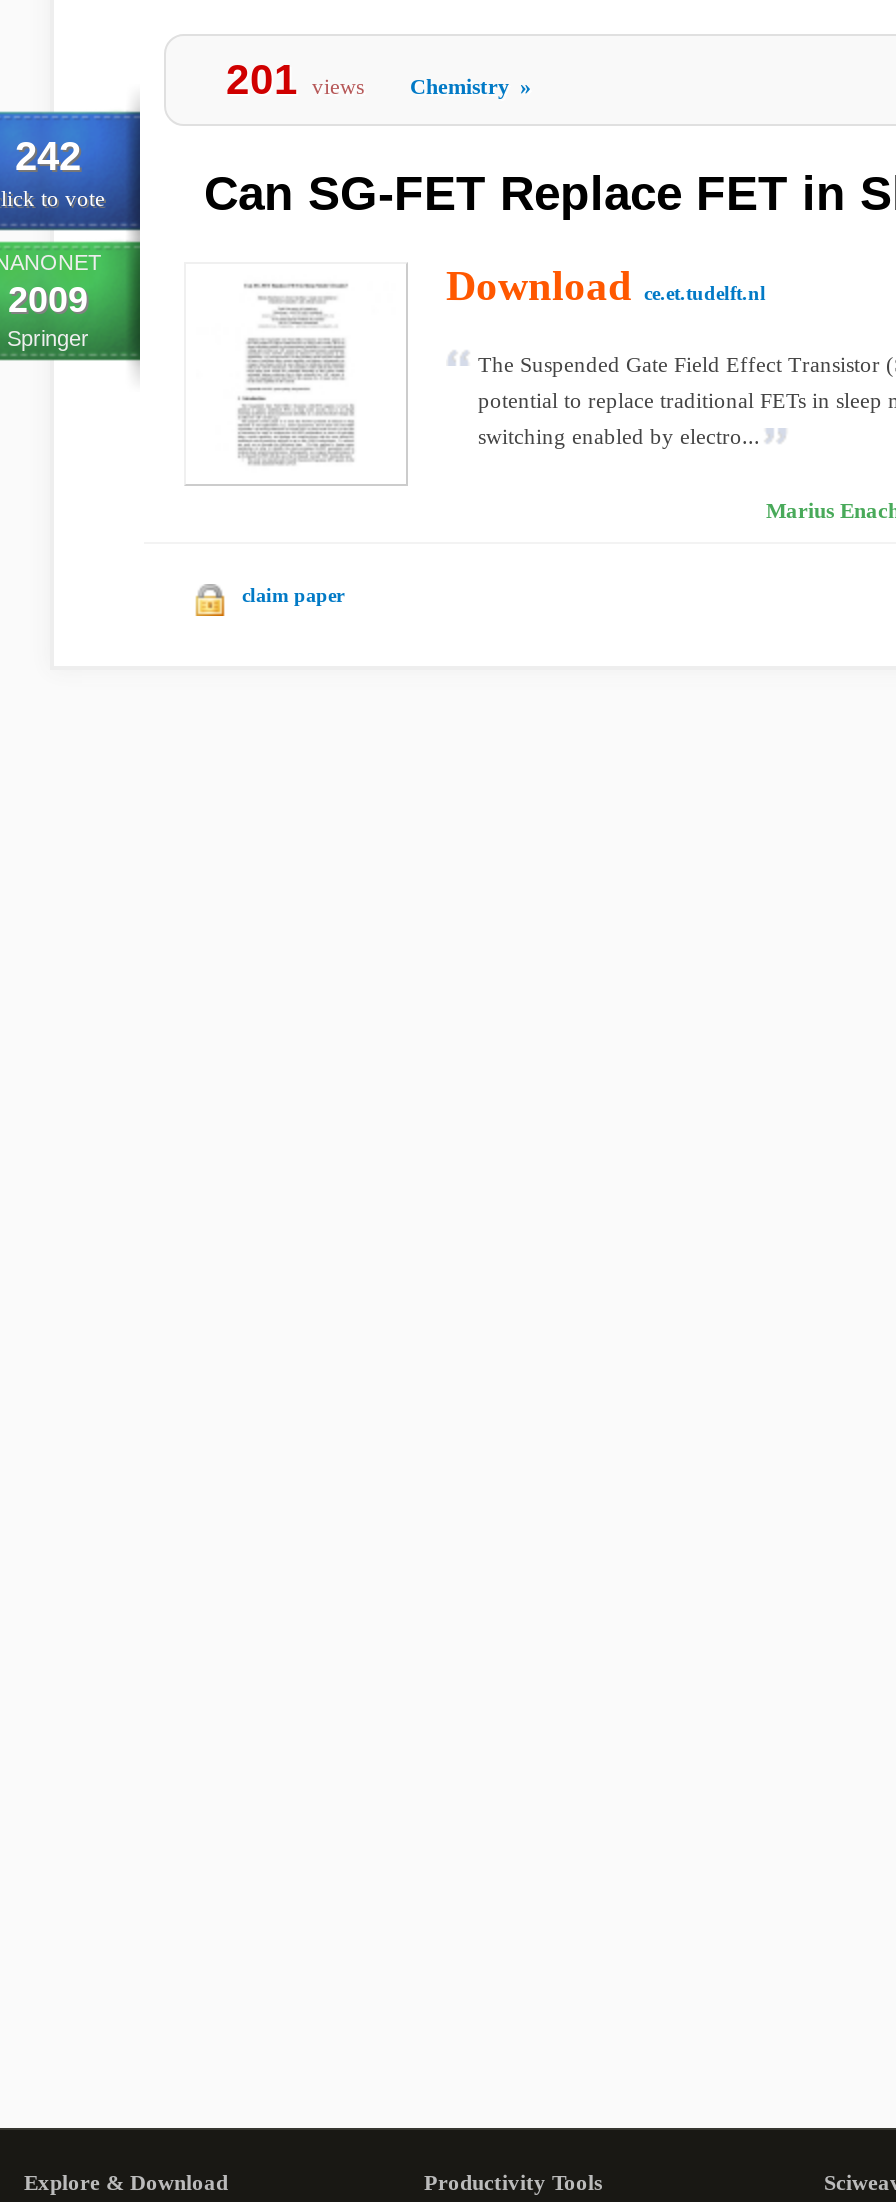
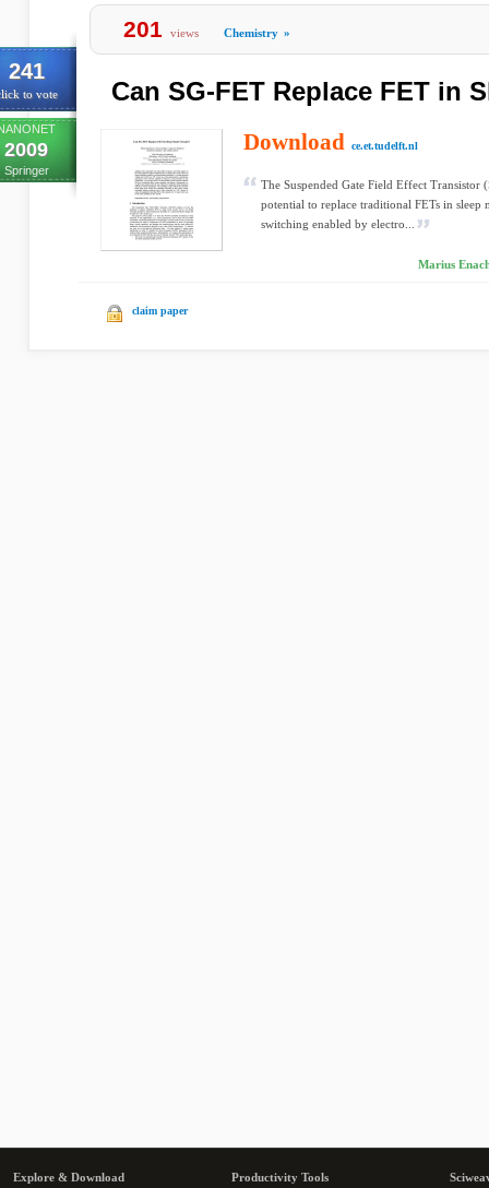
[15,134,81,178] 242 -> [8,59,44,83] 241

